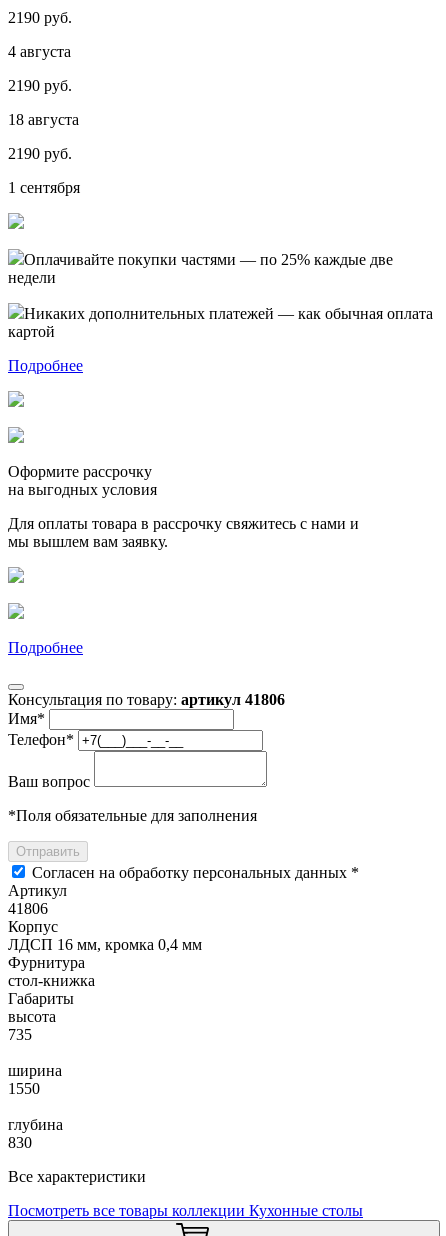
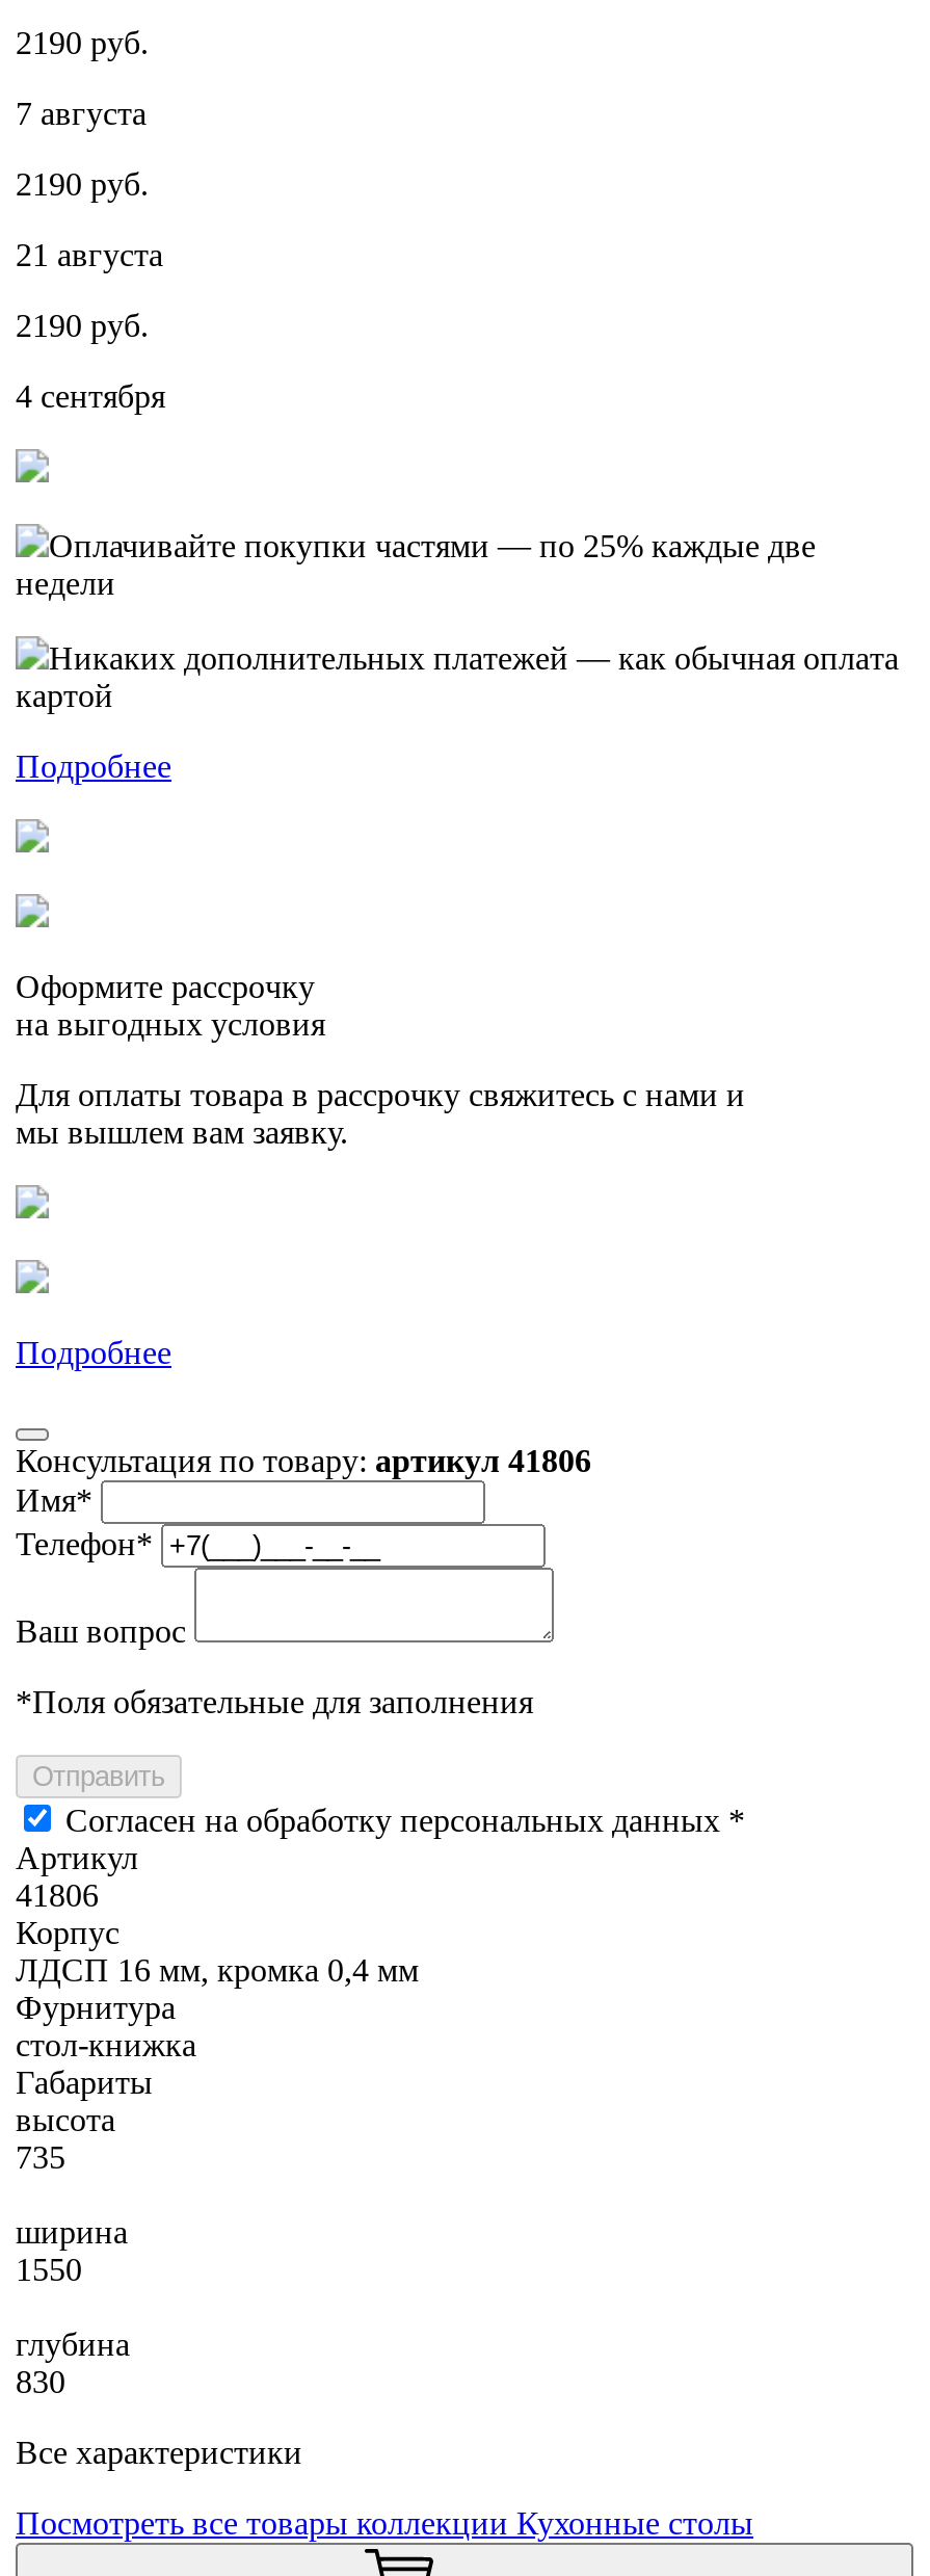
[8,43,71,60] 4 августа -> [16,95,147,131] 7 августа
[8,111,79,128] 18 августа -> [16,237,163,272] 21 августа
[8,179,80,196] 1 сентября -> [16,378,165,413] 4 сентября

